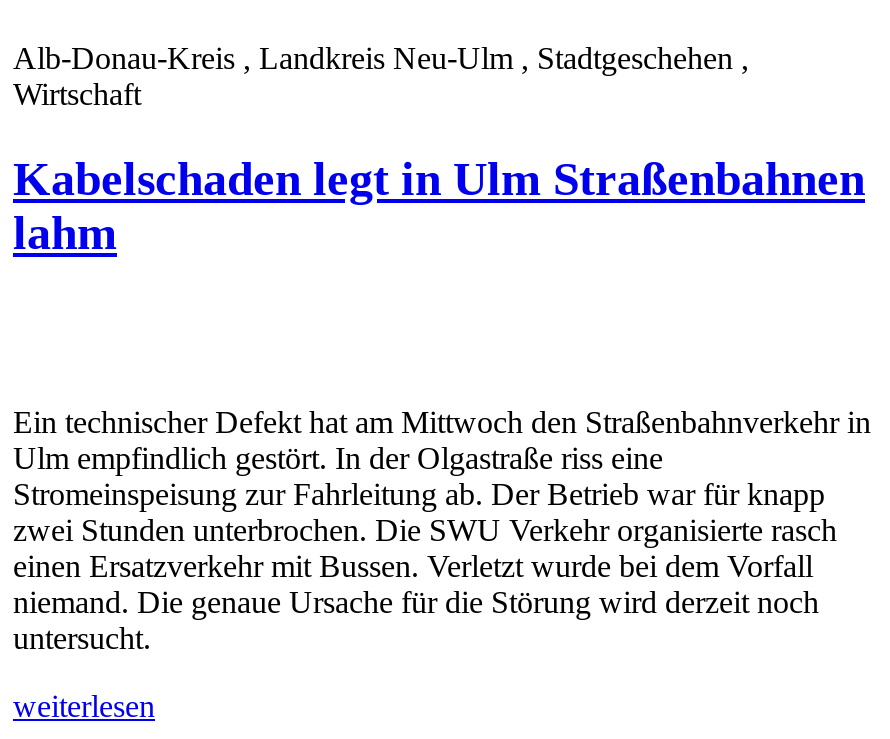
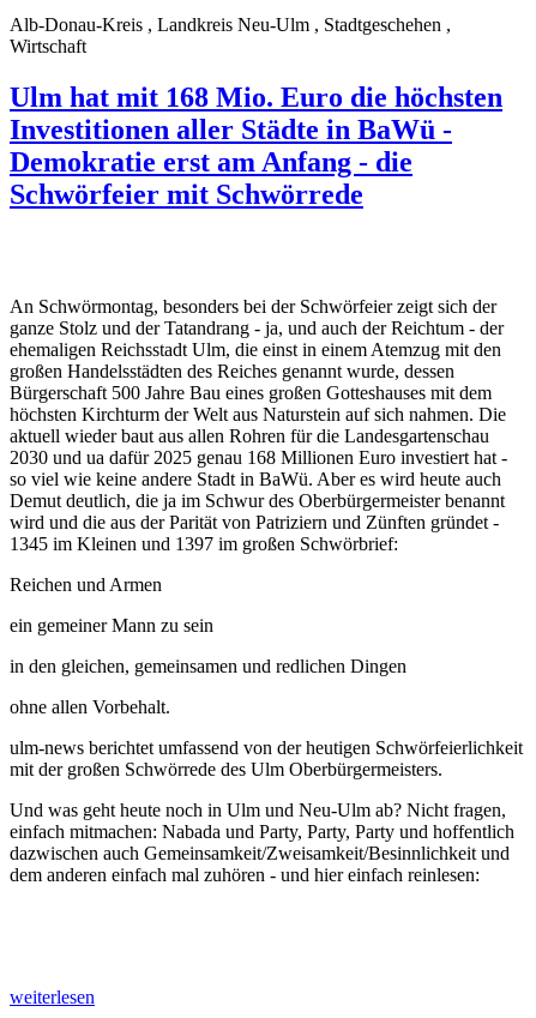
[13,153,865,259] Kabelschaden legt in Ulm Straßenbahnen | lahm -> [10,81,502,209] Ulm hat mit 168 Mio. Euro die höchsten | Investitionen aller Städte in BaWü - | Demokratie erst am Anfang - die | Schwörfeier mit Schwörrede
[13,405,871,655] Ein technischer Defekt hat am Mittwoch den Straßenbahnverkehr in | Ulm empfindlich gestört. In der Olgastraße riss eine | Stromeinspeisung zur Fahrleitung ab. Der Betrieb war für knapp | zwei Stunden unterbrochen. Die SWU Verkehr organisierte rasch | einen Ersatzverkehr mit Bussen. Verletzt wurde bei dem Vorfall | niemand. Die genaue Ursache für die Störung wird derzeit noch | untersucht. -> [10,297,523,885] An Schwörmontag, besonders bei der Schwörfeier zeigt sich der | ganze Stolz und der Tatandrang - ja, und auch der Reichtum - der | ehemaligen Reichsstadt Ulm, die einst in einem Atemzug mit den | großen Handelsstädten des Reiches genannt wurde, dessen | Bürgerschaft 500 Jahre Bau eines großen Gotteshauses mit dem | höchsten Kirchturm der Welt aus Naturstein auf sich nahmen. Die | aktuell wieder baut aus allen Rohren für die Landesgartenschau | 2030 und ua dafür 2025 genau 168 Millionen Euro investiert hat - | so viel wie keine andere Stadt in BaWü. Aber es wird heute auch | Demut deutlich, die ja im Schwur des Oberbürgermeister benannt | wird und die aus der Parität von Patriziern und Zünften gründet - | 1345 im Kleinen und 1397 im großen Schwörbrief: | Reichen und Armen | ein gemeiner Mann zu sein | in den gleichen, gemeinsamen und redlichen Dingen | ohne allen Vorbehalt. | ulm-news berichtet umfassend von der heutigen Schwörfeierlichkeit | mit der großen Schwörrede des Ulm Oberbürgermeisters. | Und was geht heute noch in Ulm und Neu-Ulm ab? Nicht fragen, | einfach mitmachen: Nabada und Party, Party, Party und hoffentlich | dazwischen auch Gemeinsamkeit/Zweisamkeit/Besinnlichkeit und | dem anderen einfach mal zuhören - und hier einfach reinlesen:

